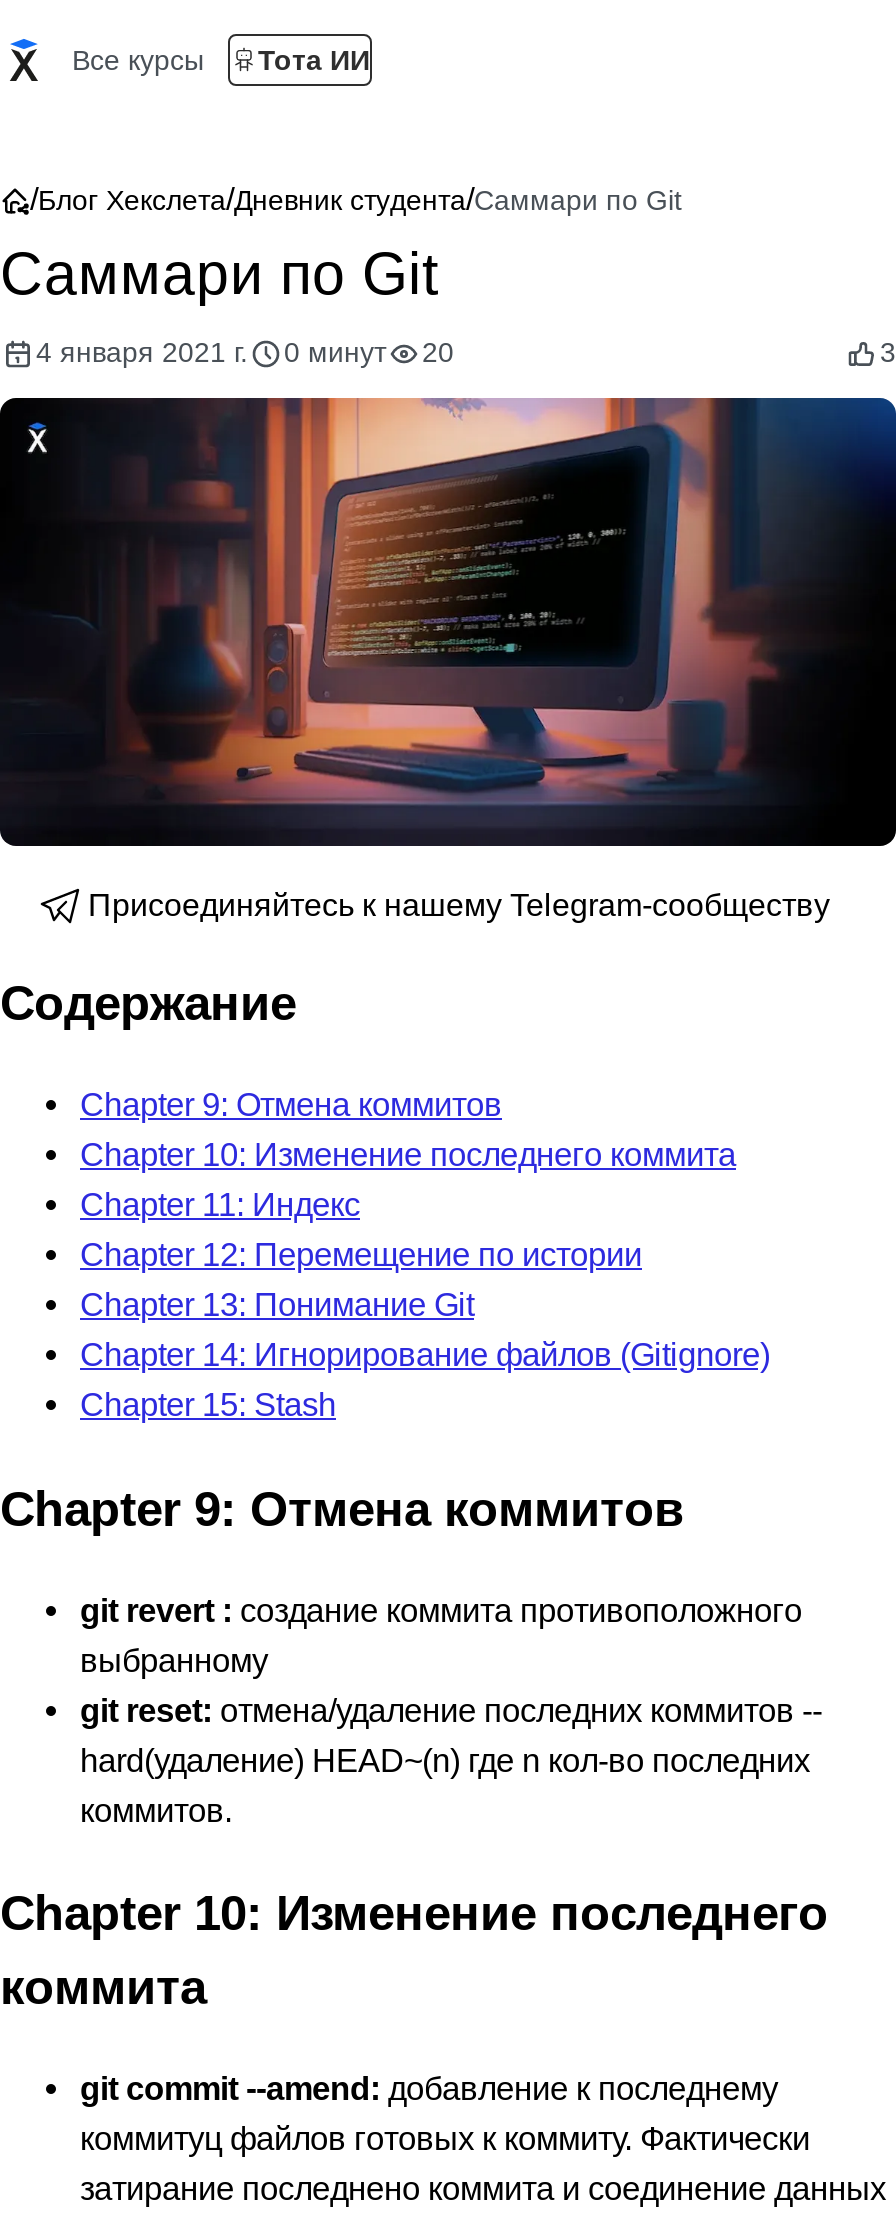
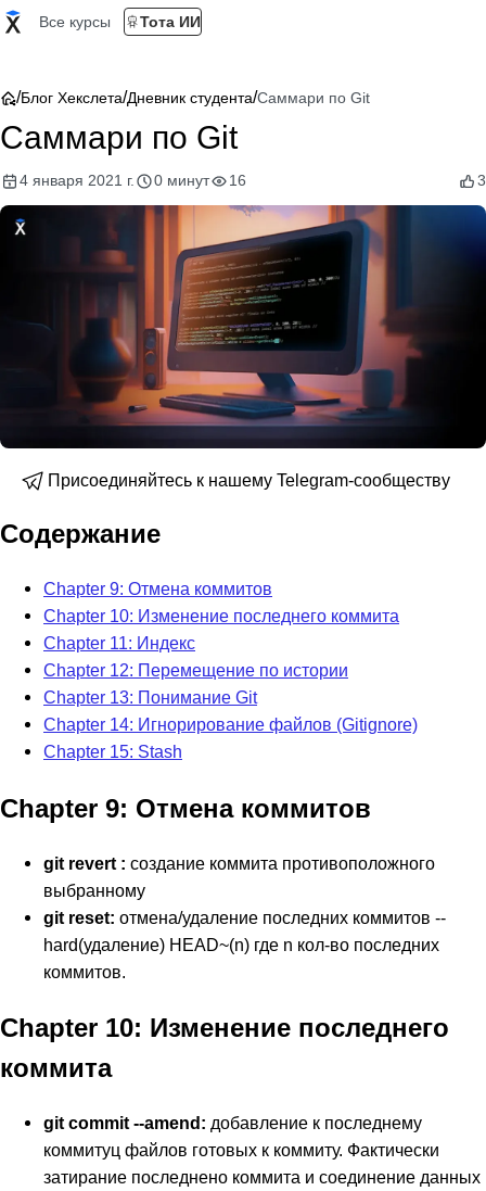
[36,336,454,368] 4 января 2021 г. 0 минут 20 -> [20,172,246,189] 4 января 2021 г. 0 минут 16

